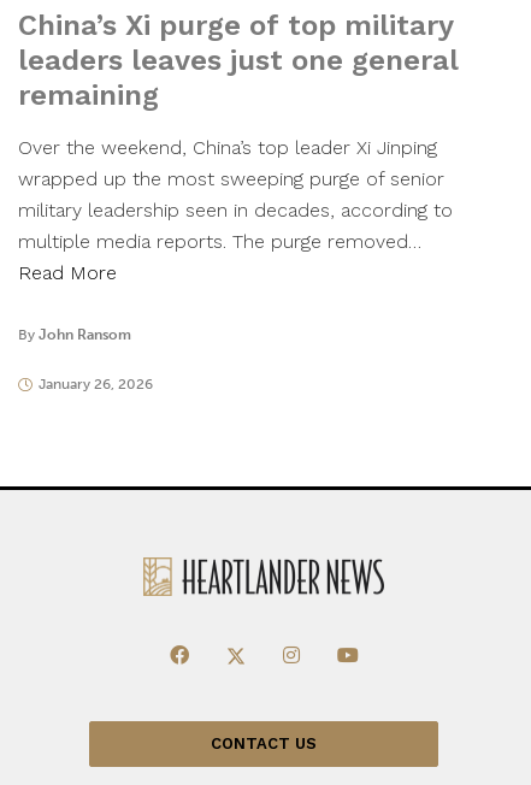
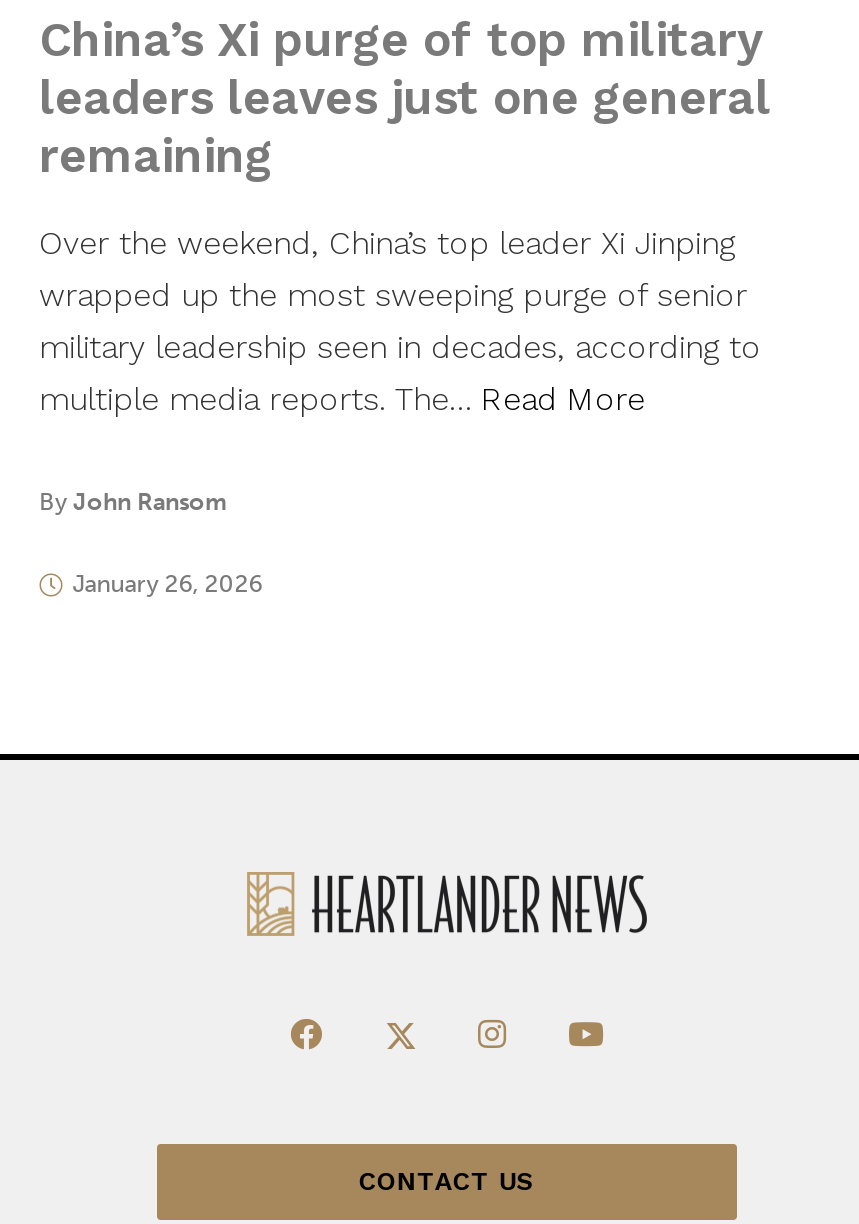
[18,230,421,284] multiple media reports. The purge removed… | Read More -> [39,380,645,418] multiple media reports. The… Read More

